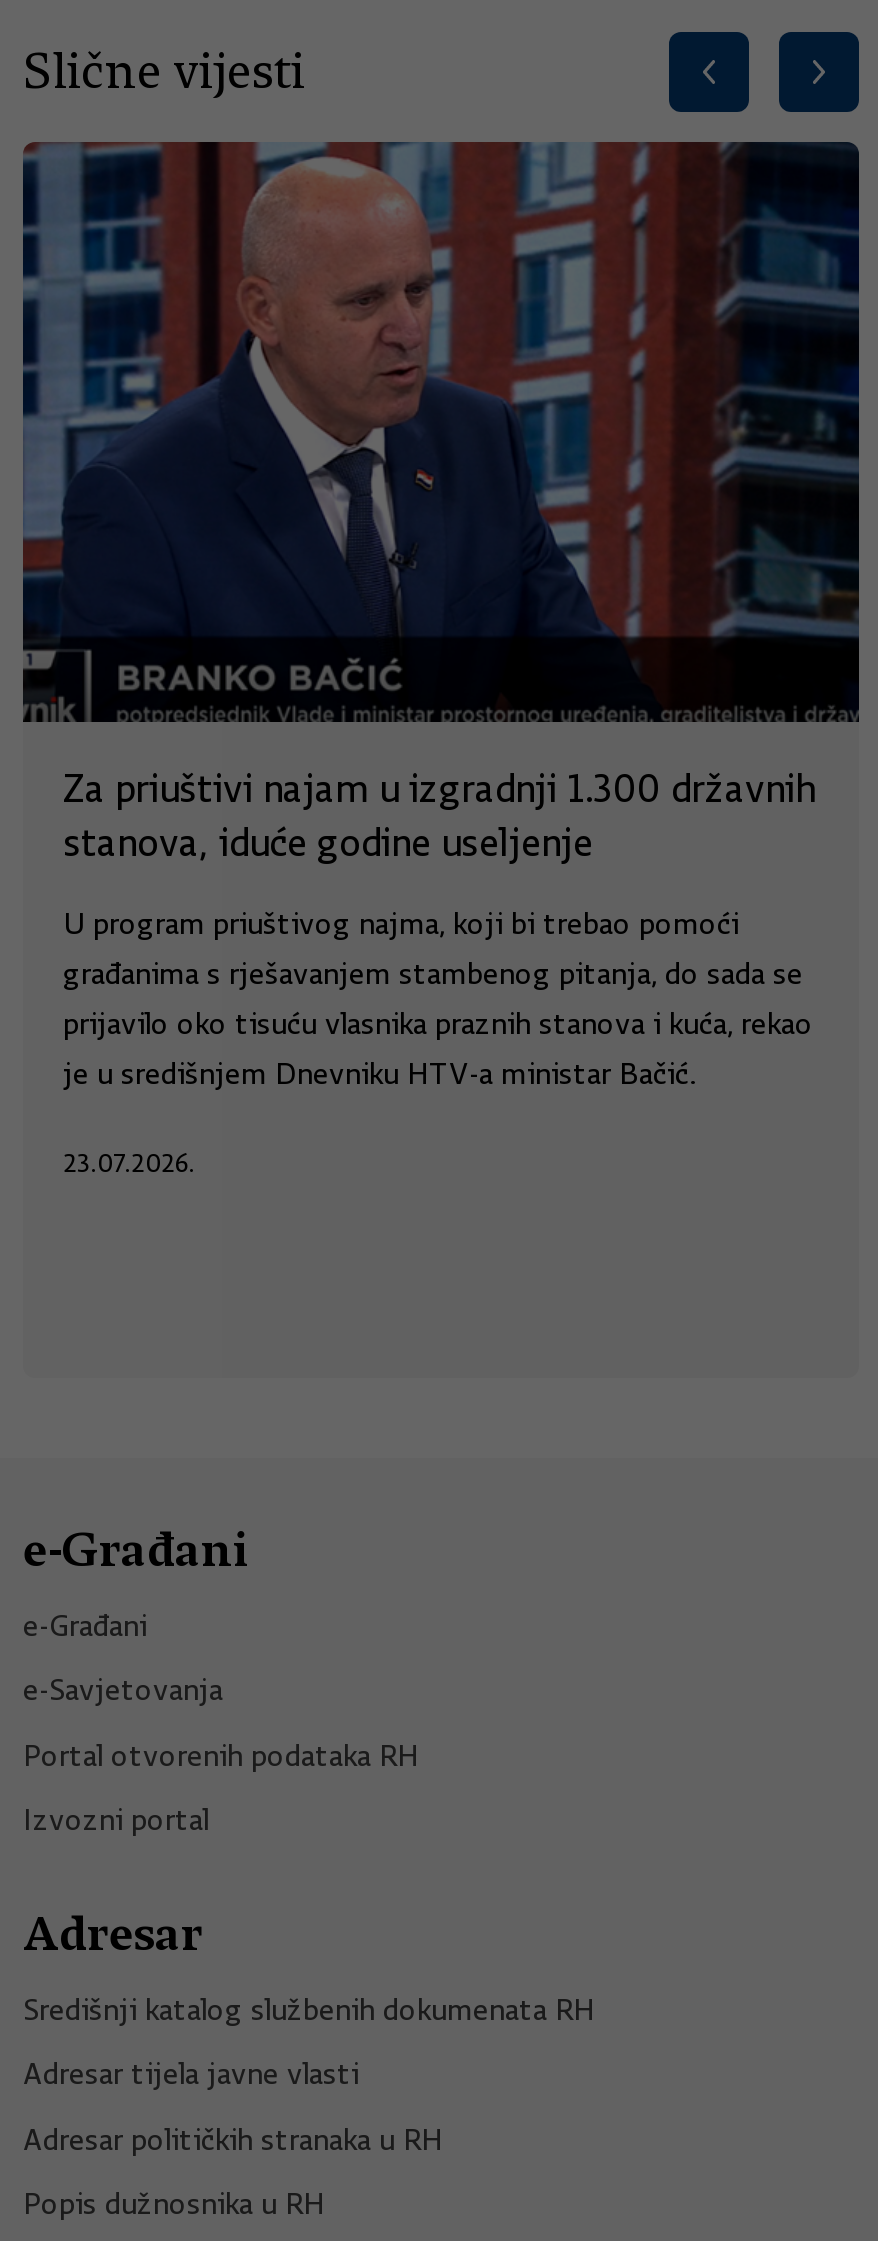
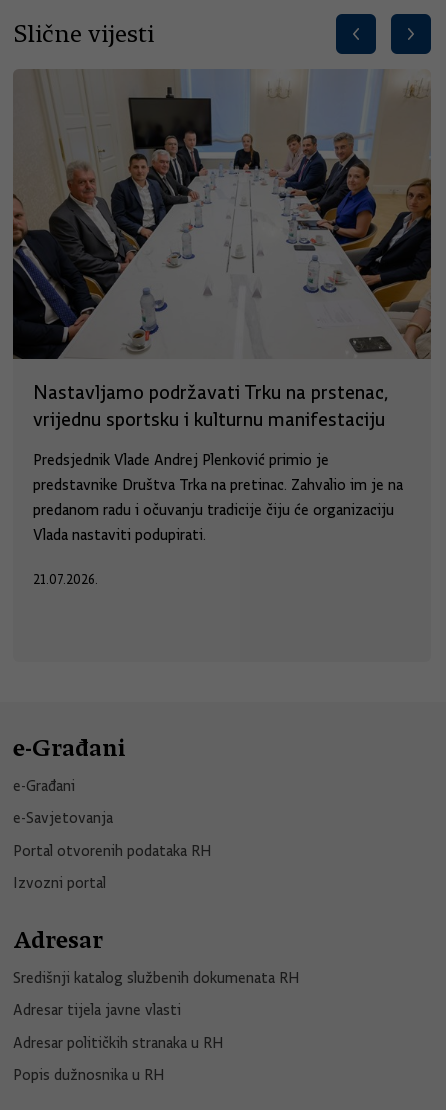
[21,140,861,865] [image] | Za priuštivi najam u izgradnji 1.300 državnih | stanova, iduće godine useljenje -> [12,69,432,431] [image] | Nastavljamo podržavati Trku na prstenac, | vrijednu sportsku i kulturnu manifestaciju
[63,905,813,1091] U program priuštivog najma, koji bi trebao pomoći | građanima s rješavanjem stambenog pitanja, do sada se | prijavilo oko tisuću vlasnika praznih stanova i kuća, rekao | je u središnjem Dnevniku HTV-a ministar Bačić. -> [33,451,403,544] Predsjednik Vlade Andrej Plenković primio je | predstavnike Društva Trka na pretinac. Zahvalio im je na | predanom radu i očuvanju tradicije čiju će organizaciju | Vlada nastaviti podupirati.
[63,1145,195,1177] 23.07.2026. -> [33,571,98,587] 21.07.2026.

